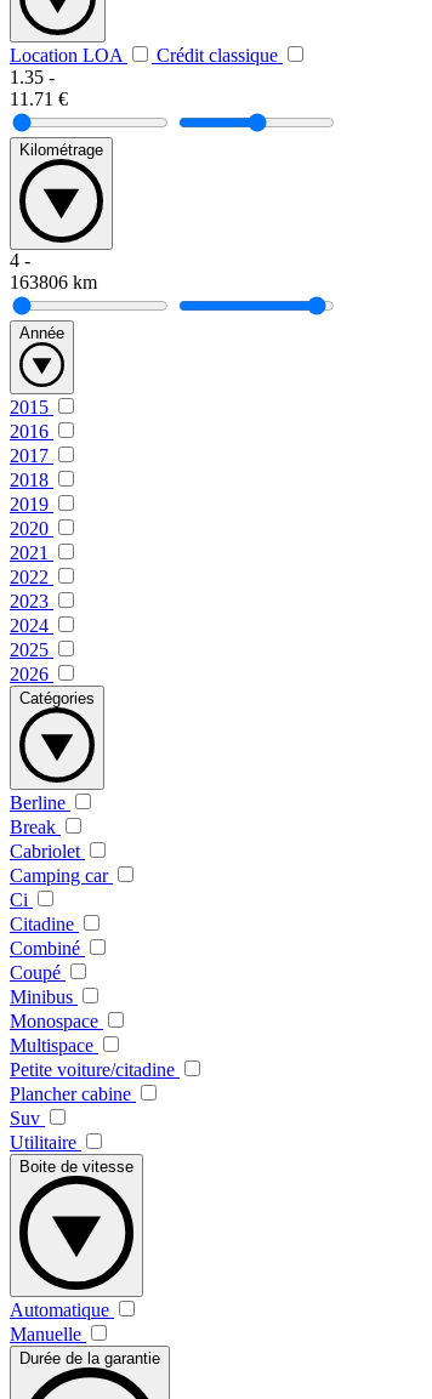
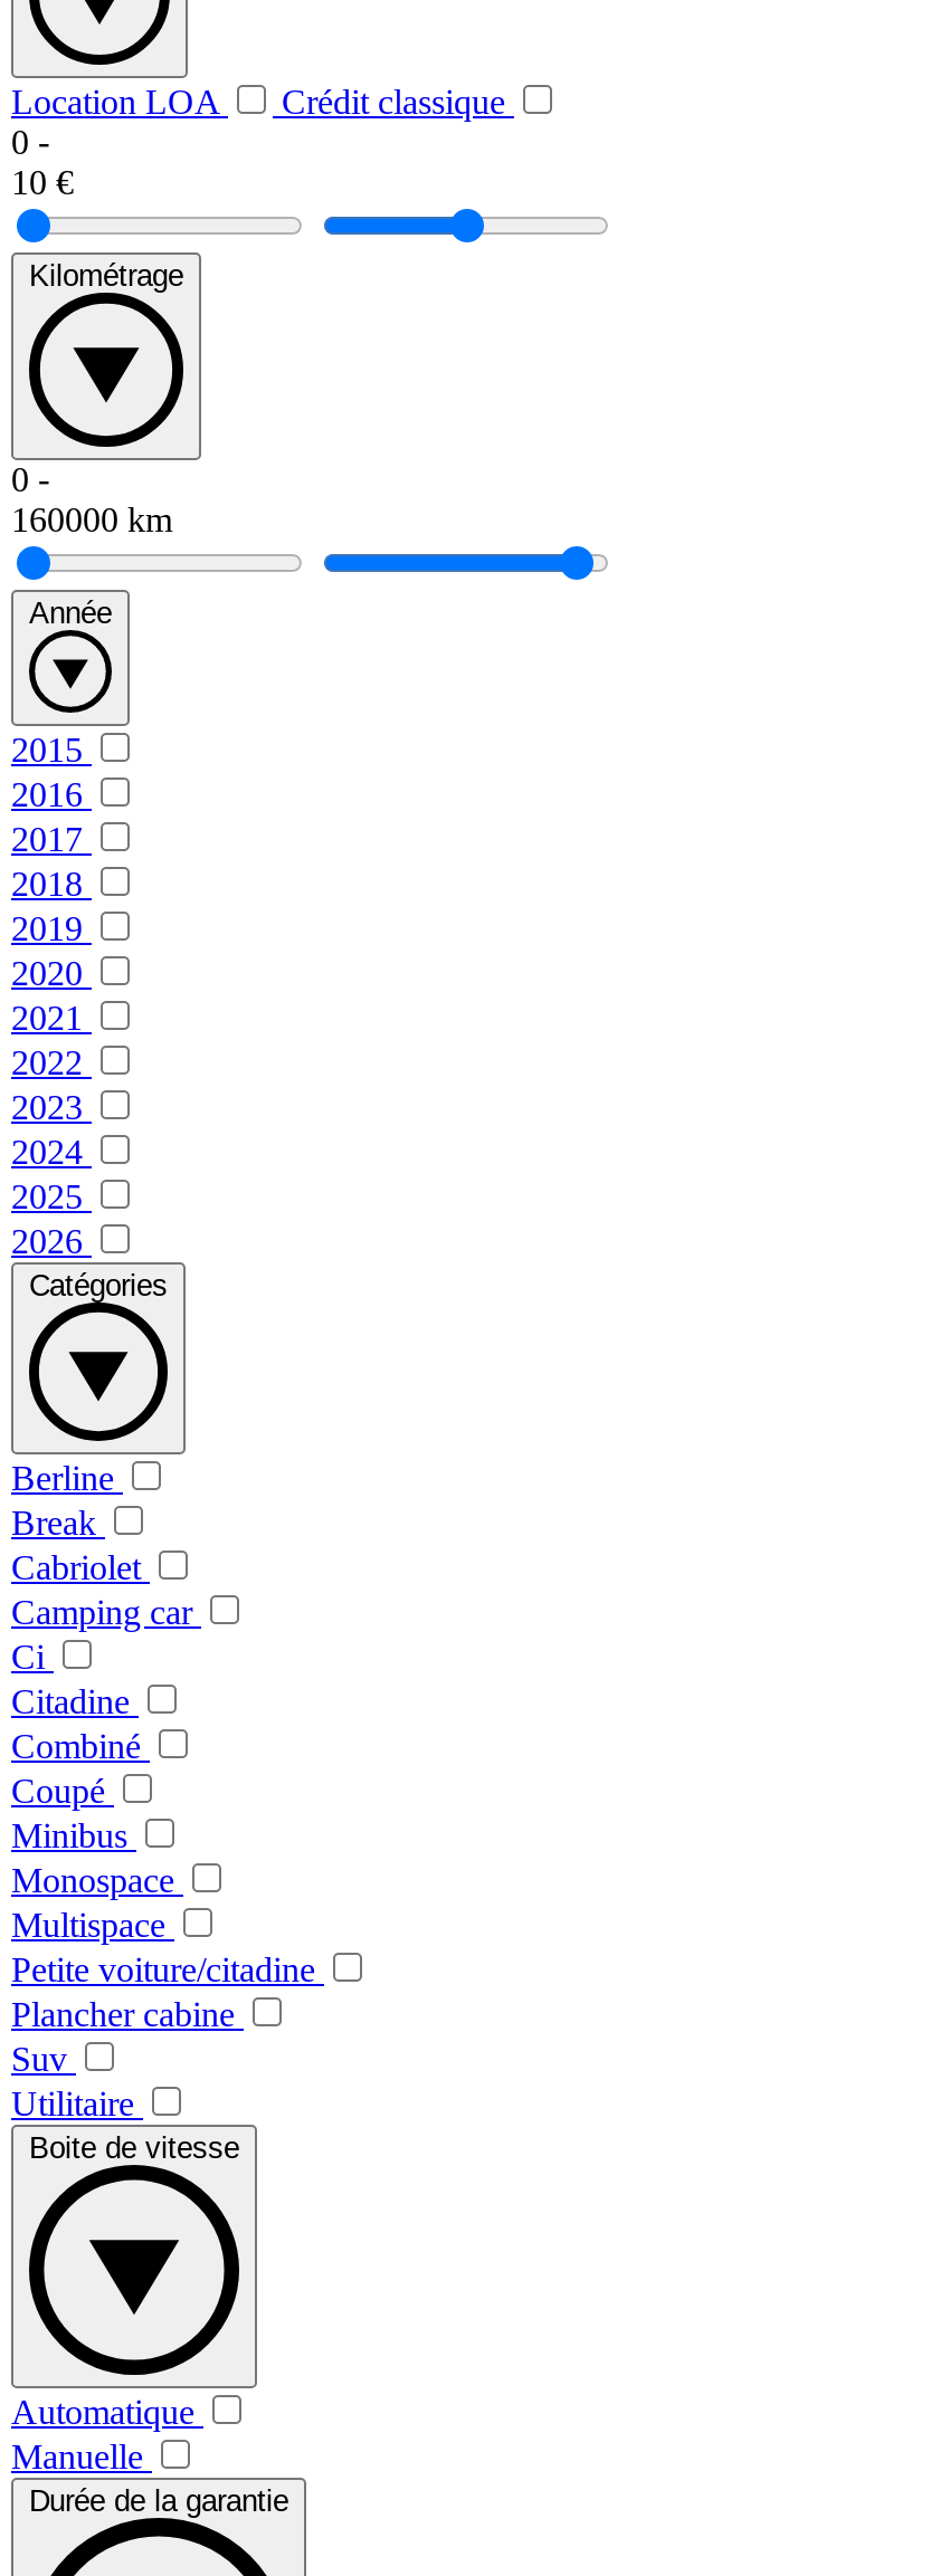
[10,67,55,88] 1.35 - -> [11,124,49,162] 0 -
[10,89,68,110] 11.71 € -> [11,164,74,202] 10 €
[10,250,30,271] 4- -> [11,461,49,499] 0 -
[10,272,97,293] 163806 km -> [11,501,172,539] 160000 km

